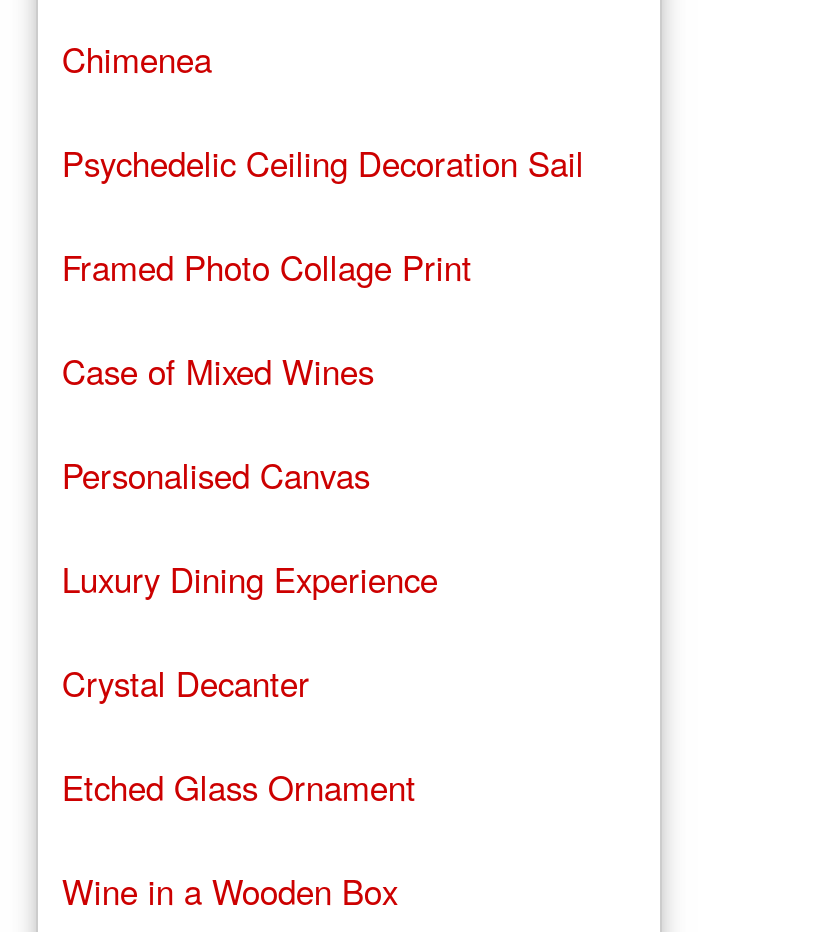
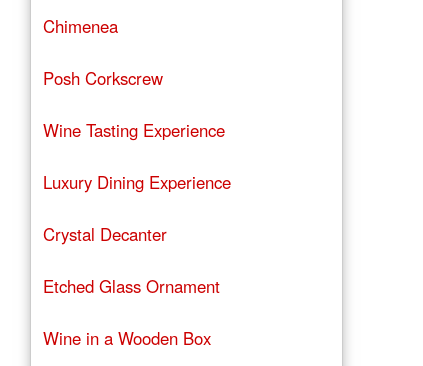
[62,140,584,500] Psychedelic Ceiling Decoration Sail | Framed Photo Collage Print | Case of Mixed Wines | Personalised Canvas -> [43,66,225,142] Posh Corkscrew | Wine Tasting Experience

